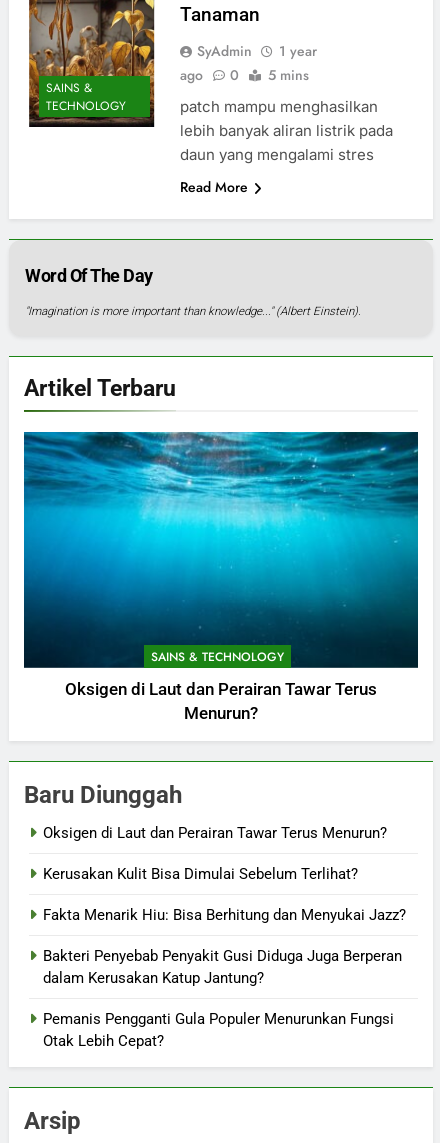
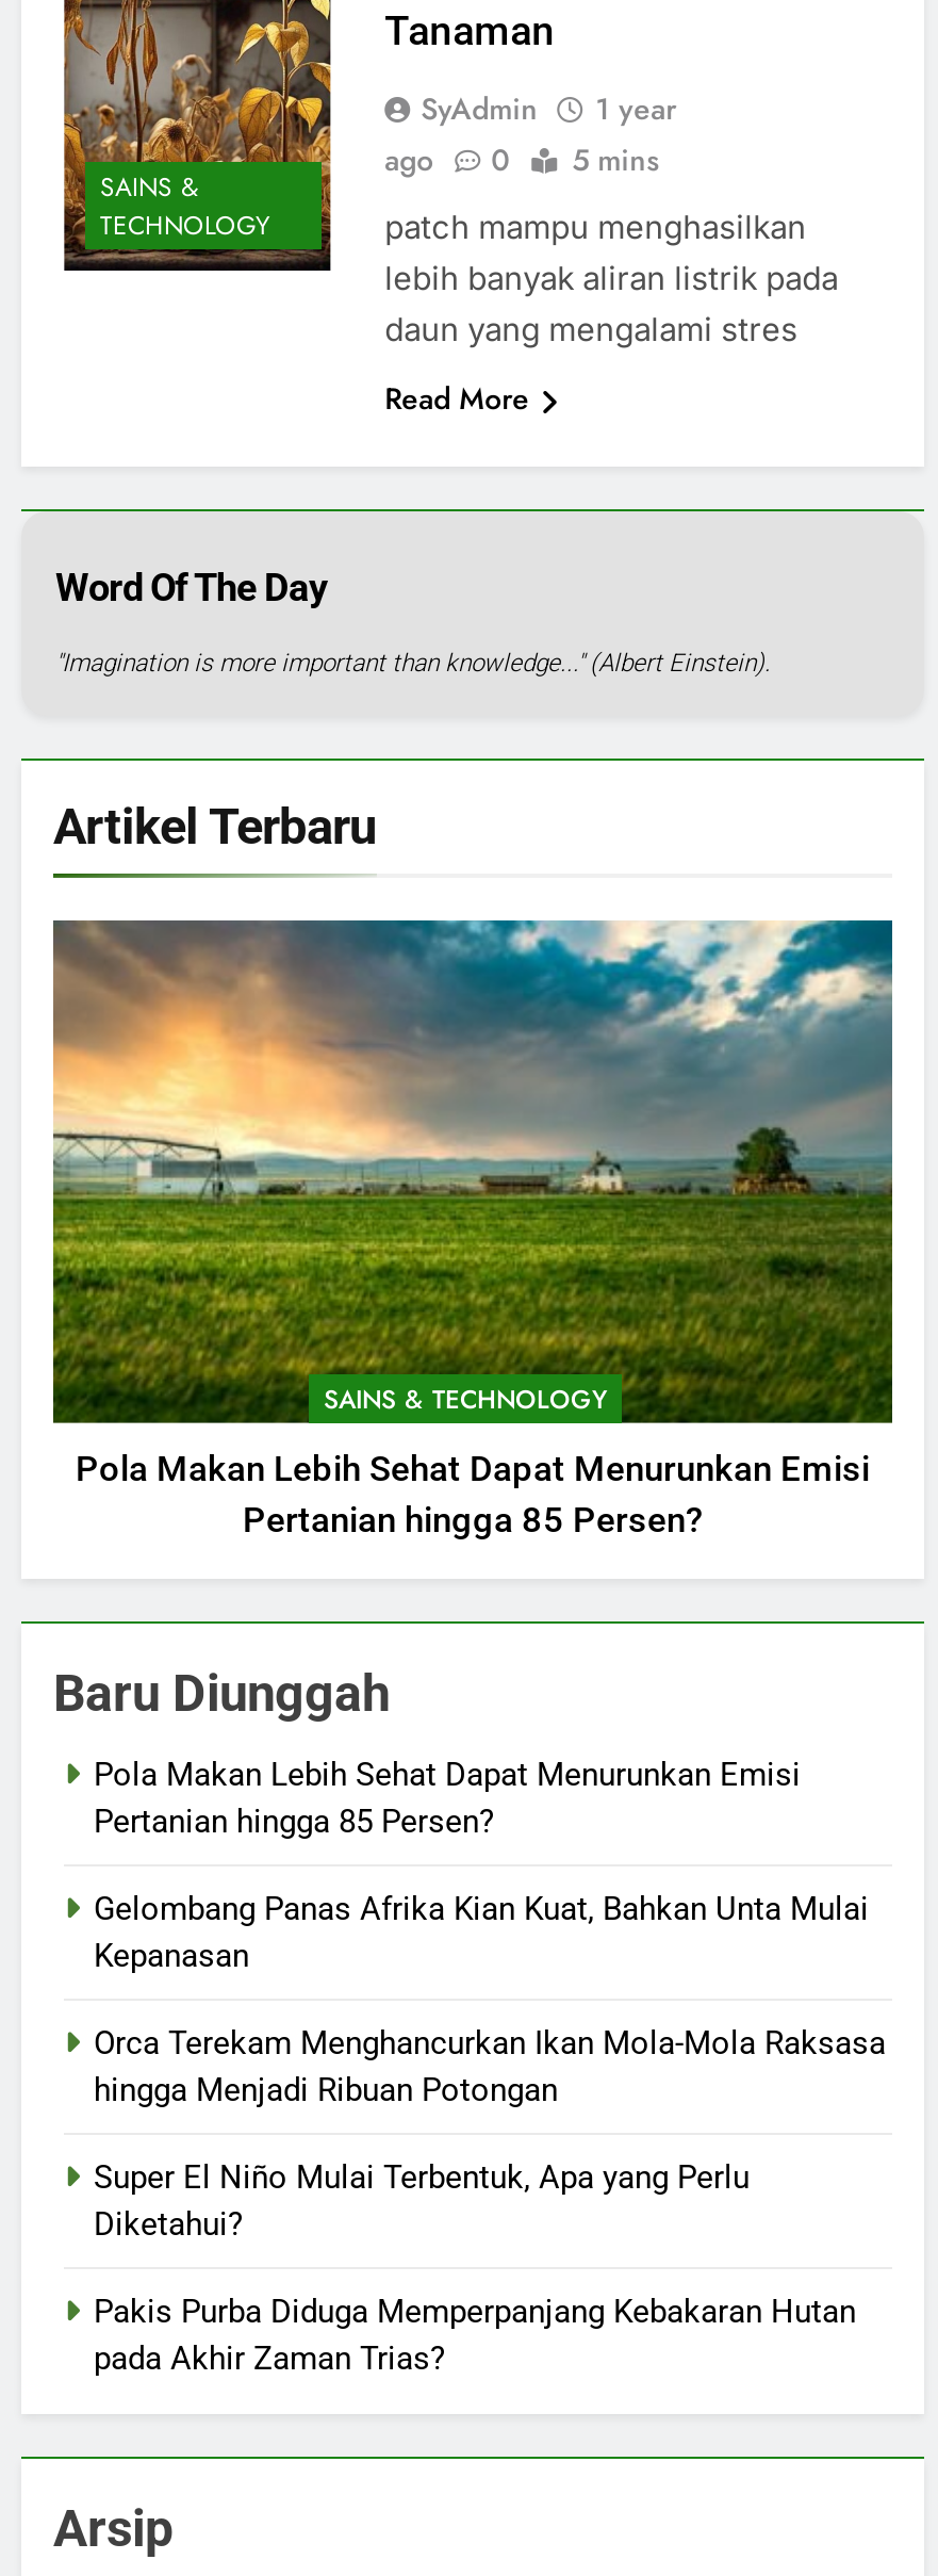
[23,431,419,723] [image] | Oksigen di Laut dan Perairan Tawar Terus | Menurun? -> [51,918,894,1541] [image] | Pola Makan Lebih Sehat Dapat Menurunkan Emisi | Pertanian hingga 85 Persen?
[43,824,387,842] Oksigen di Laut dan Perairan Tawar Terus Menurun? -> [94,1756,801,1842] Pola Makan Lebih Sehat Dapat Menurunkan Emisi | Pertanian hingga 85 Persen?
[43,865,358,883] Kerusakan Kulit Bisa Dimulai Sebelum Terlihat? -> [94,1891,869,1976] Gelombang Panas Afrika Kian Kuat, Bahkan Unta Mulai | Kepanasan
[43,906,406,924] Fakta Menarik Hiu: Bisa Berhitung dan Menyukai Jazz? -> [94,2025,886,2110] Orca Terekam Menghancurkan Ikan Mola-Mola Raksasa | hingga Menjadi Ribuan Potongan
[43,947,402,987] Bakteri Penyebab Penyakit Gusi Diduga Juga Berperan | dalam Kerusakan Katup Jantung? -> [94,2159,750,2244] Super El Niño Mulai Terbentuk, Apa yang Perlu | Diketahui?
[43,1010,394,1050] Pemanis Pengganti Gula Populer Menurunkan Fungsi | Otak Lebih Cepat? -> [94,2293,856,2378] Pakis Purba Diduga Memperpanjang Kebakaran Hutan | pada Akhir Zaman Trias?

